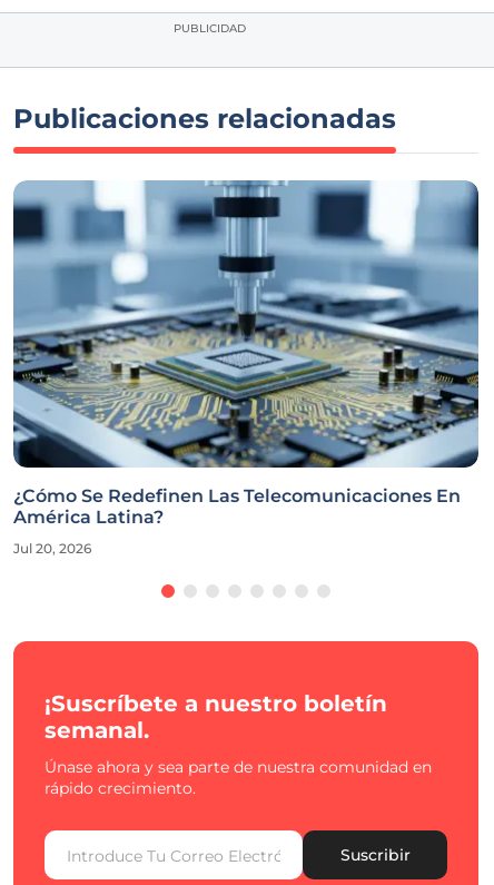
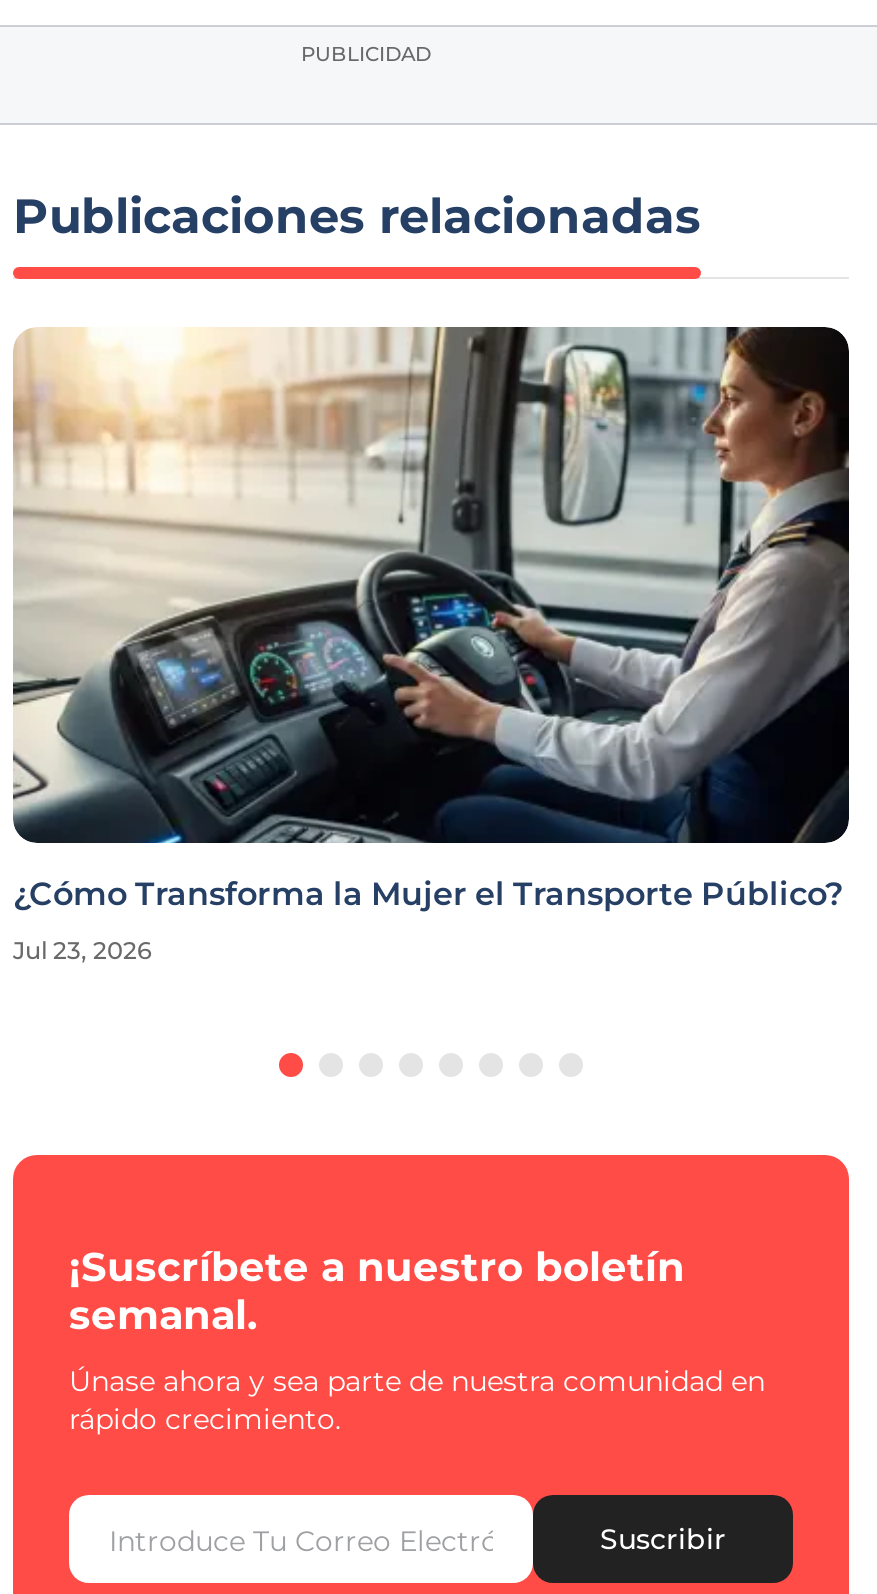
[12,179,480,528] [image] | ¿Cómo Se Redefinen Las Telecomunicaciones En | América Latina? -> [11,325,851,914] [image] | ¿Cómo Transforma la Mujer el Transporte Público?
[13,540,91,557] Jul 20, 2026 -> [13,936,151,966] Jul 23, 2026

